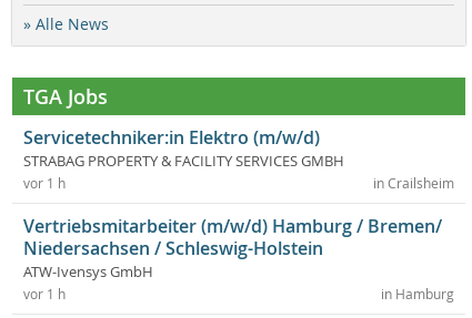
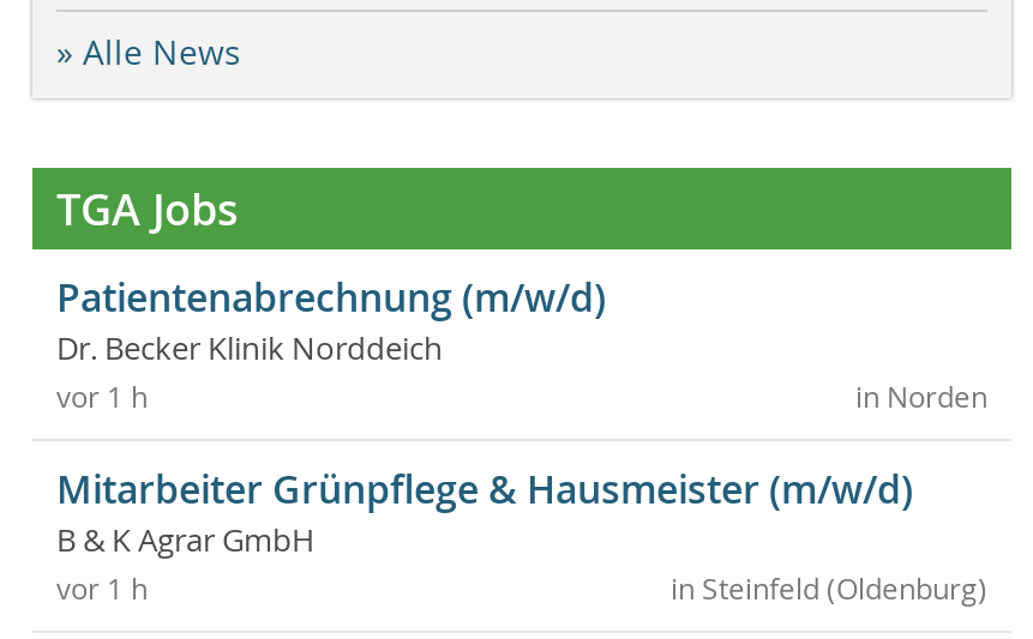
[23,125,454,191] Servicetechniker:in Elektro (m/w/d) | STRABAG PROPERTY & FACILITY SERVICES GMBH | in Crailsheim -> [56,270,987,414] Patientenabrechnung (m/w/d) | Dr. Becker Klinik Norddeich | in Norden
[23,214,454,302] Vertriebsmitarbeiter (m/w/d) Hamburg / Bremen/ | Niedersachsen / Schleswig-Holstein | ATW-Ivensys GmbH | in Hamburg -> [56,462,987,606] Mitarbeiter Grünpflege & Hausmeister (m/w/d) | B & K Agrar GmbH | in Steinfeld (Oldenburg)

